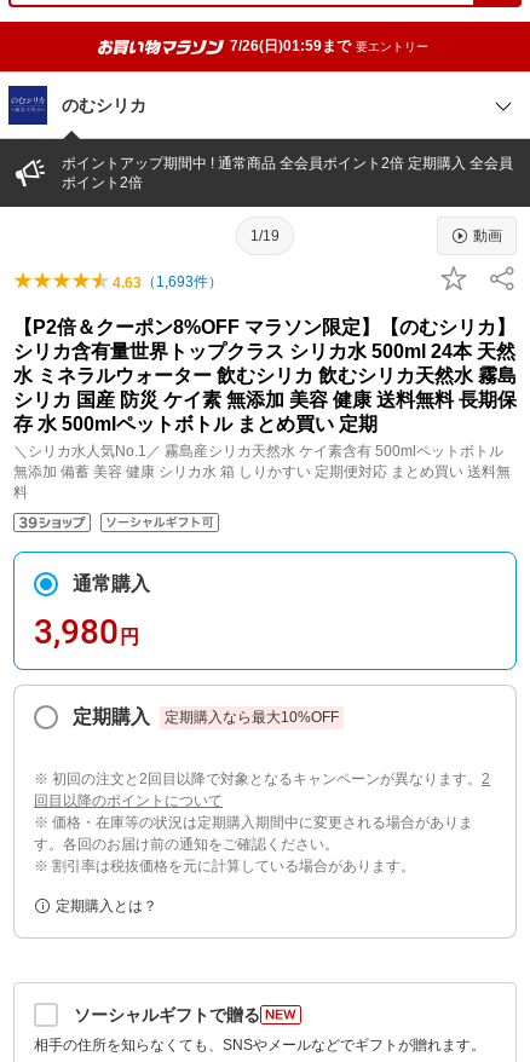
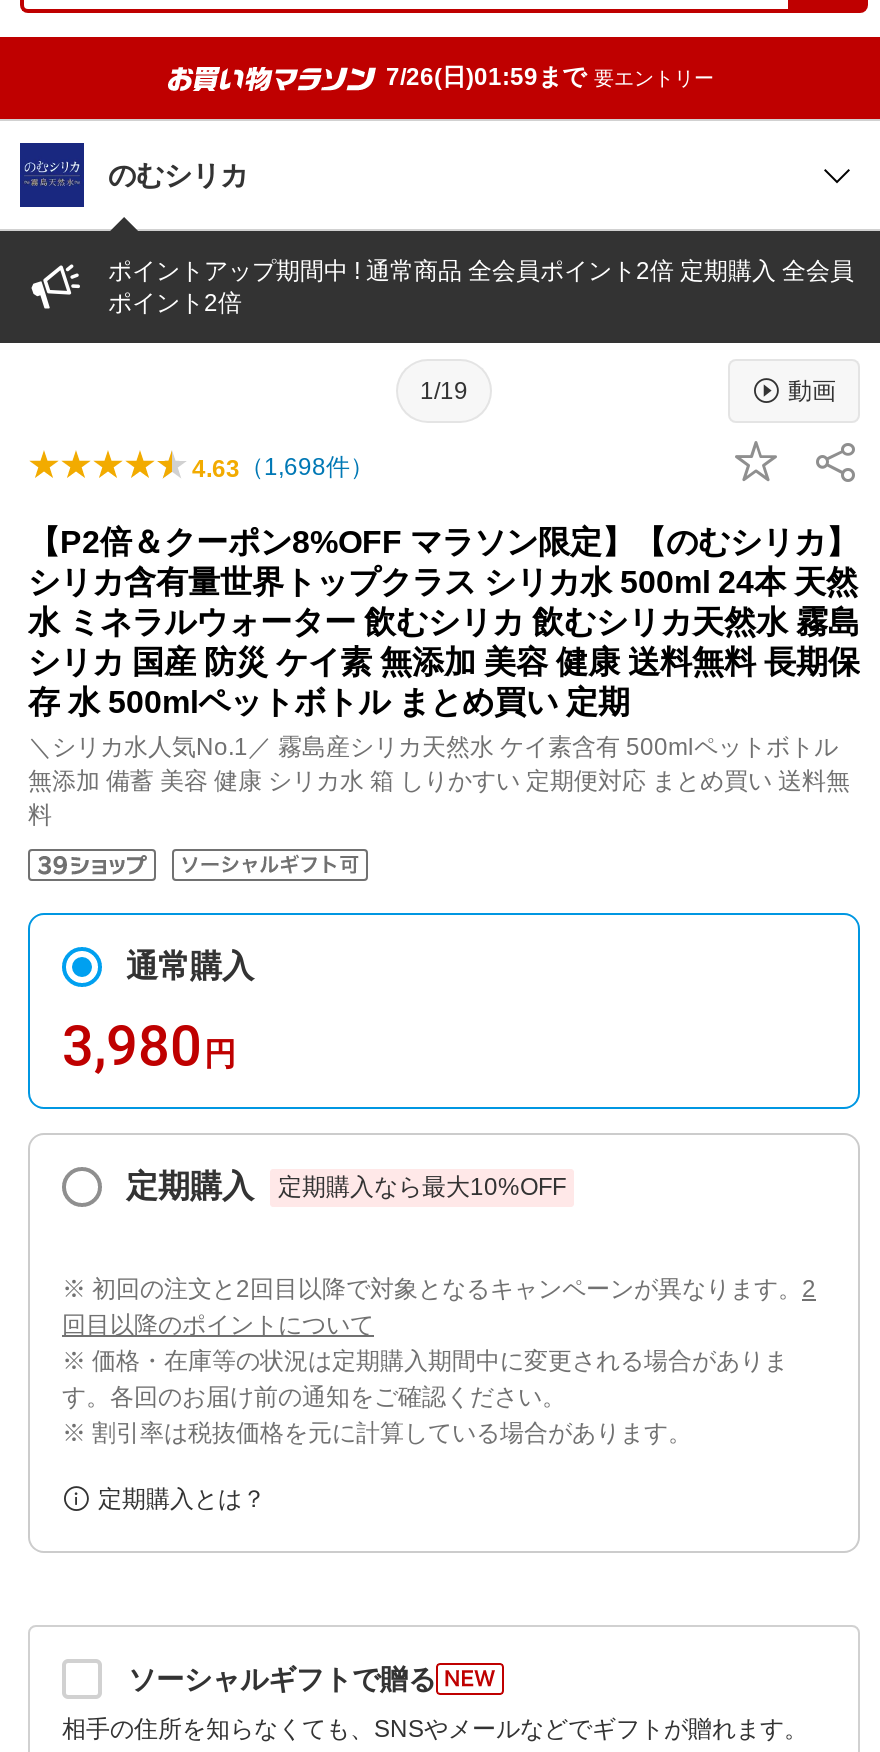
[113,273,223,292] 4.63（1,693件） -> [192,453,374,483] 4.63（1,698件）

